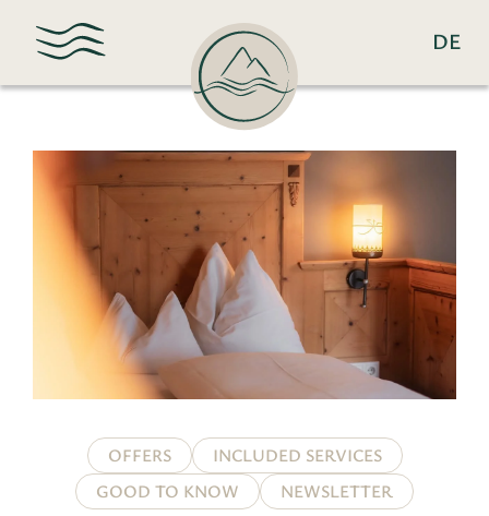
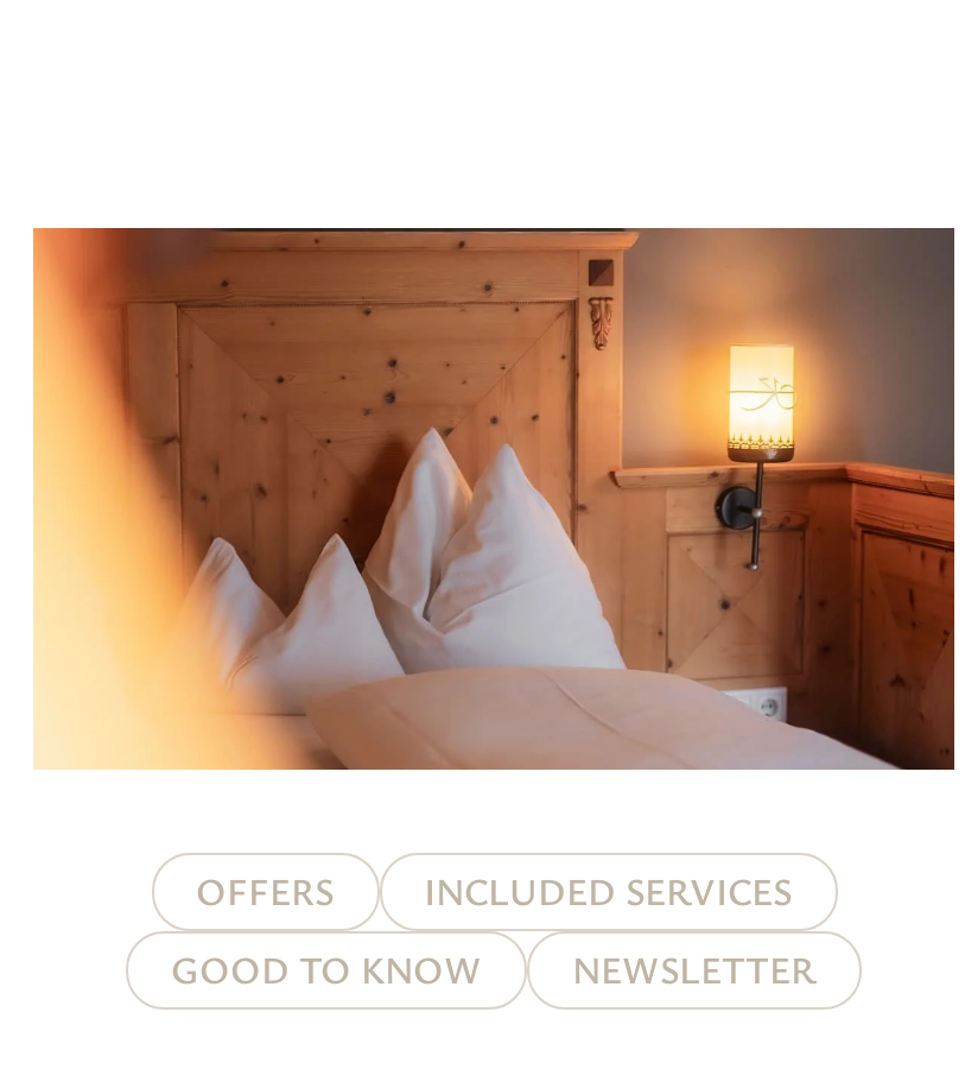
[3,21,486,130] [image] | DE -> none

